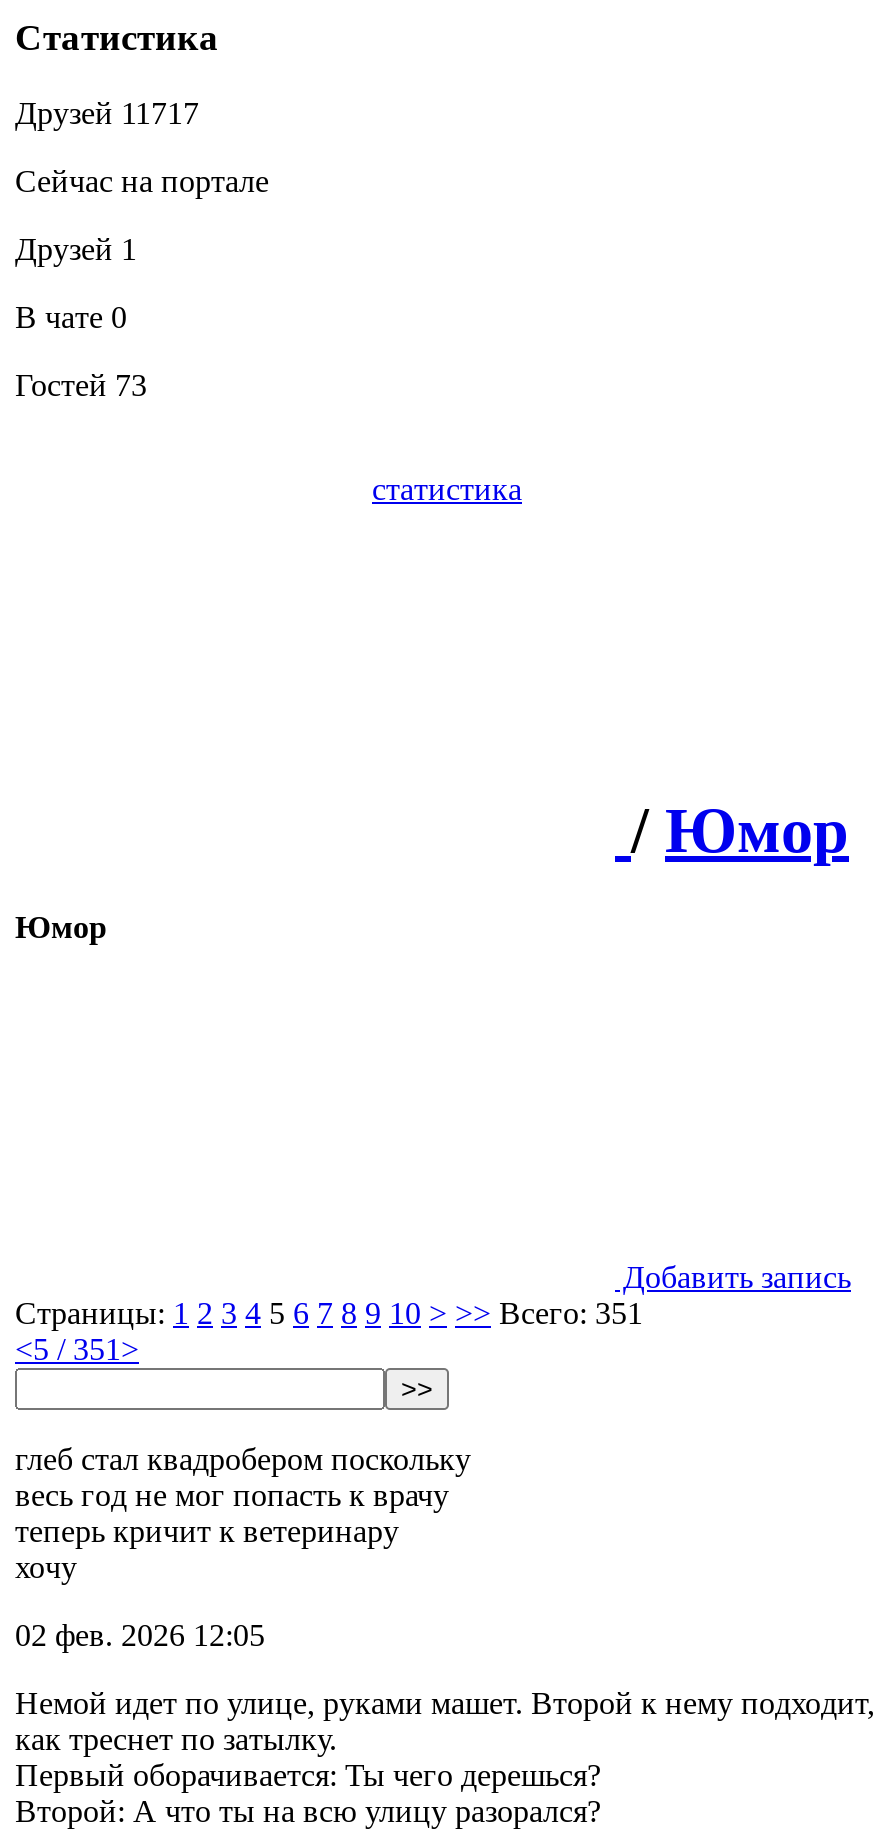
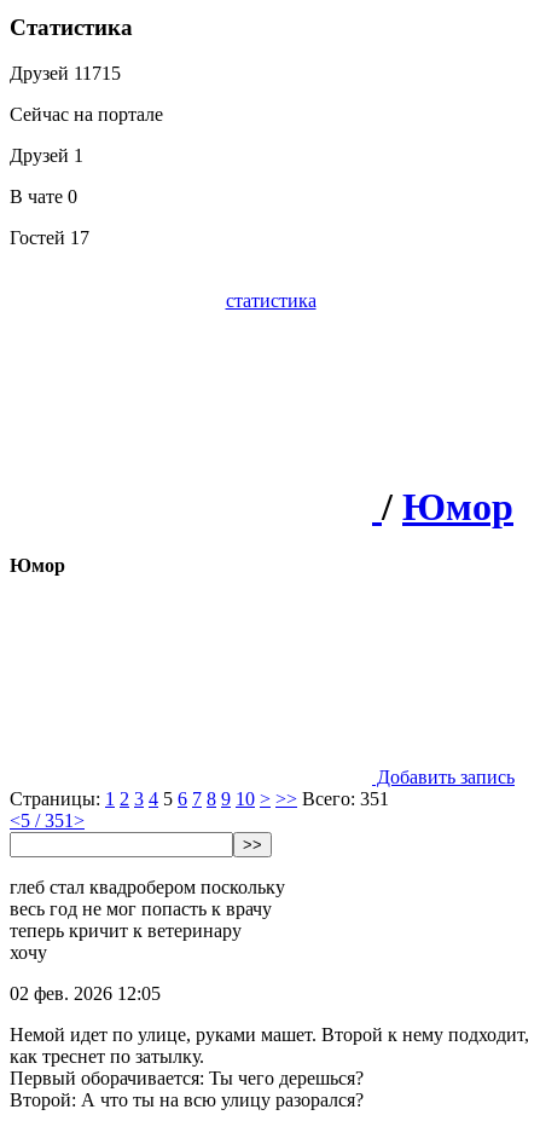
[15,97,199,131] Друзей 11717 -> [10,63,121,84] Друзей 11715
[15,369,147,403] Гостей 73 -> [10,228,89,248] Гостей 17

